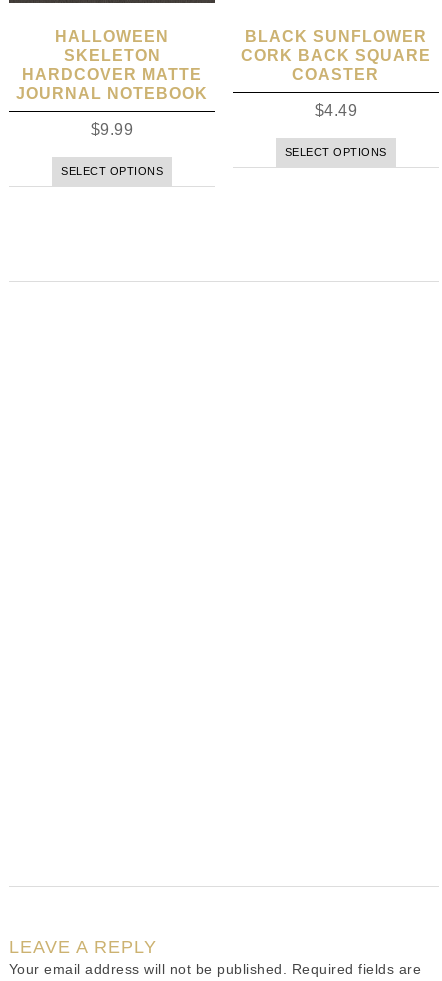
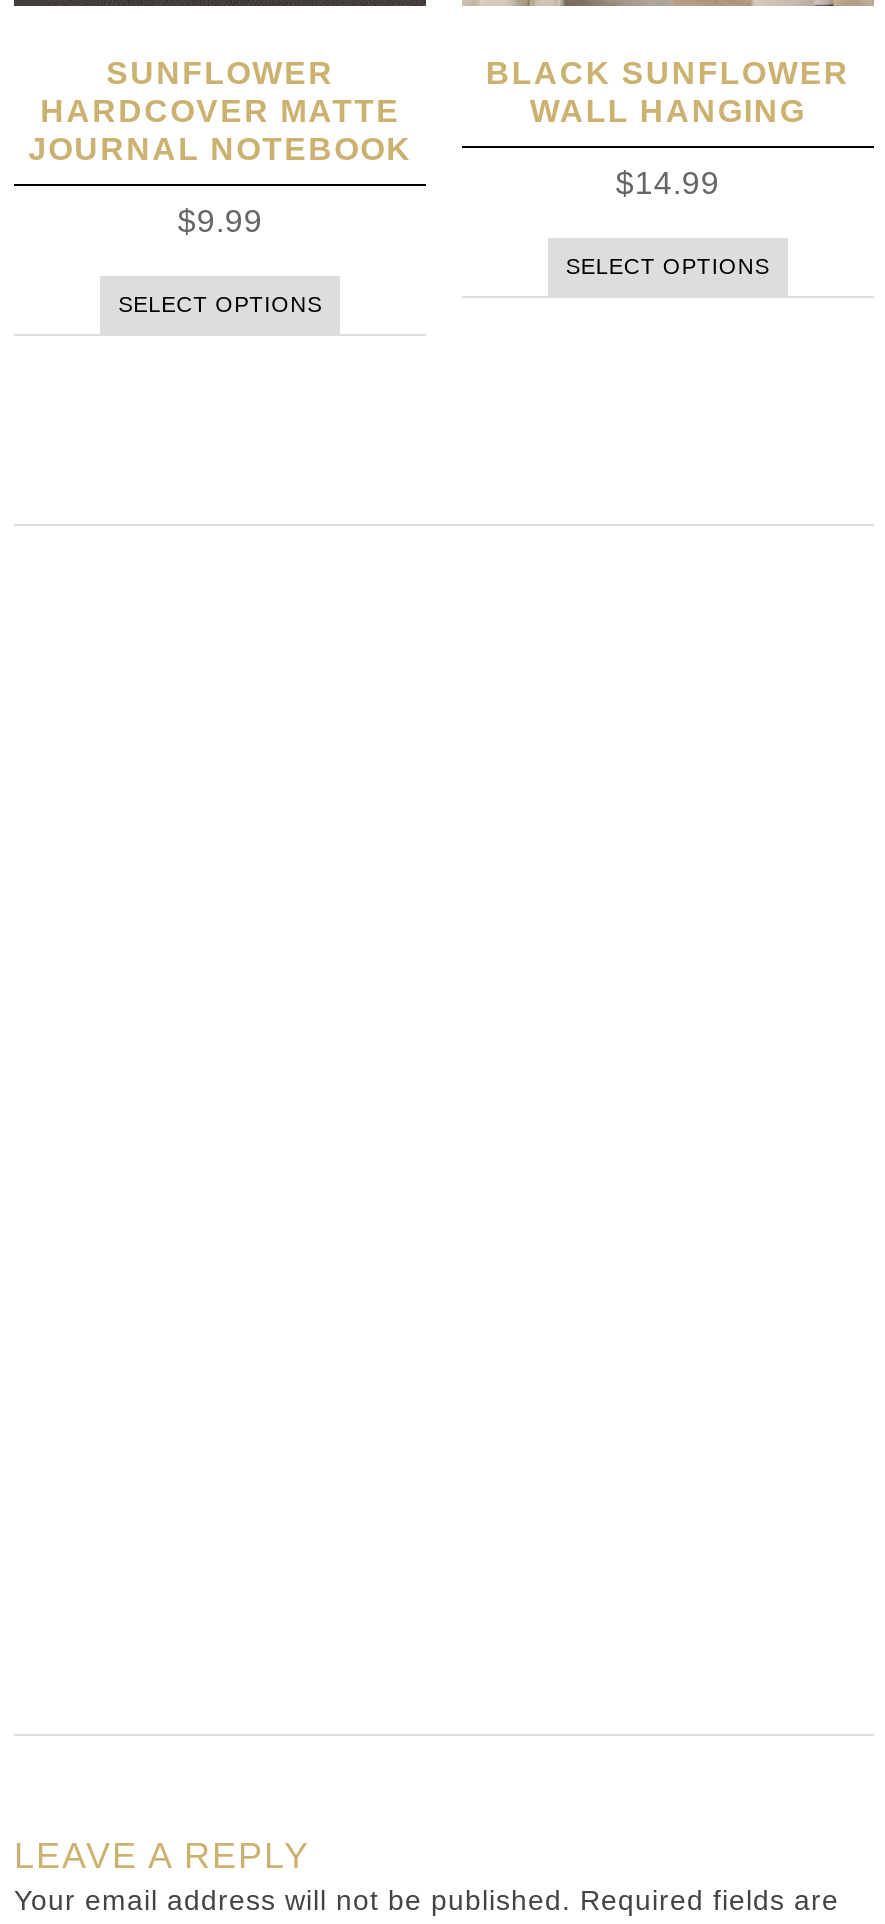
[55,28,169,64] HALLOWEEN | SKELETON -> [106,56,334,90] SUNFLOWER
[241,47,431,83] CORK BACK SQUARE | COASTER -> [530,94,806,128] WALL HANGING
[315,102,357,119] $4.49 -> [616,166,720,200] $14.99

